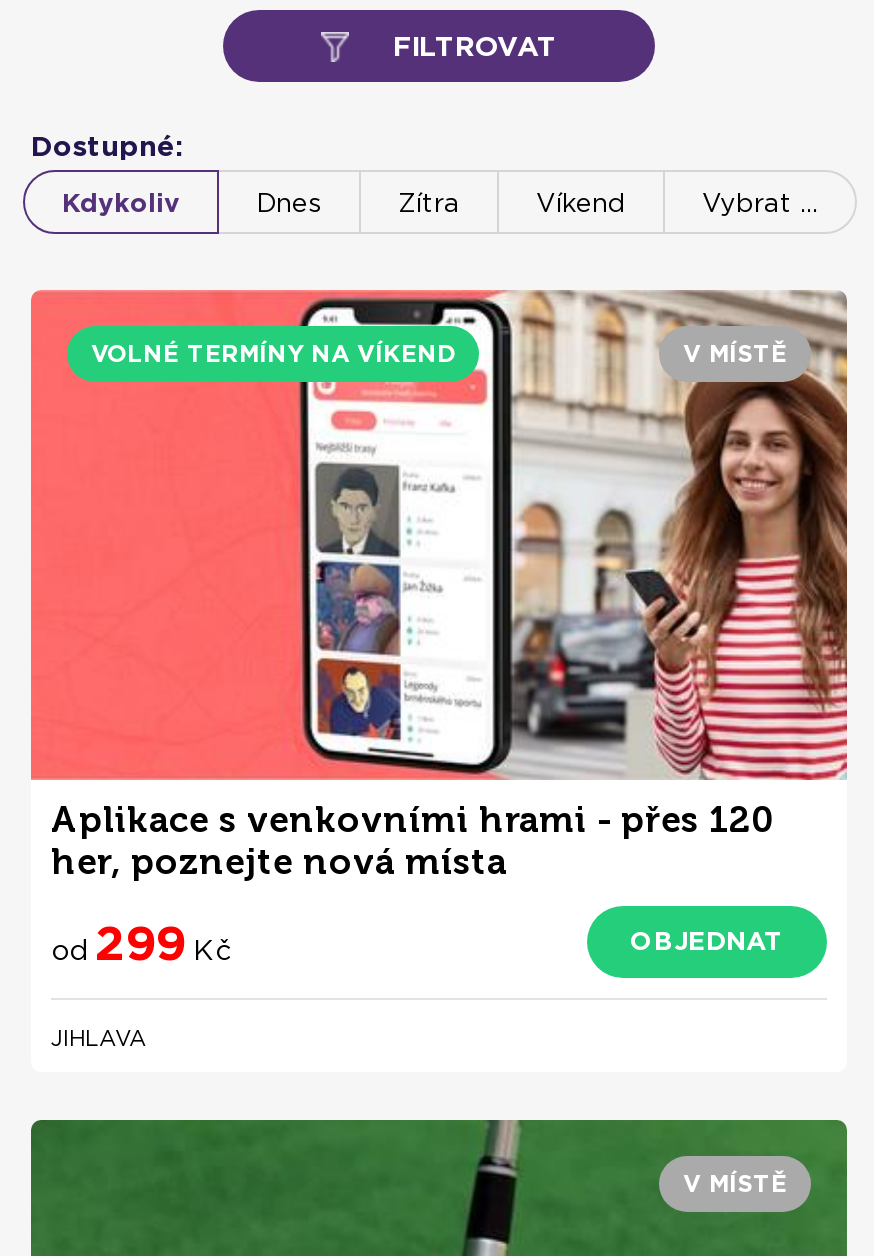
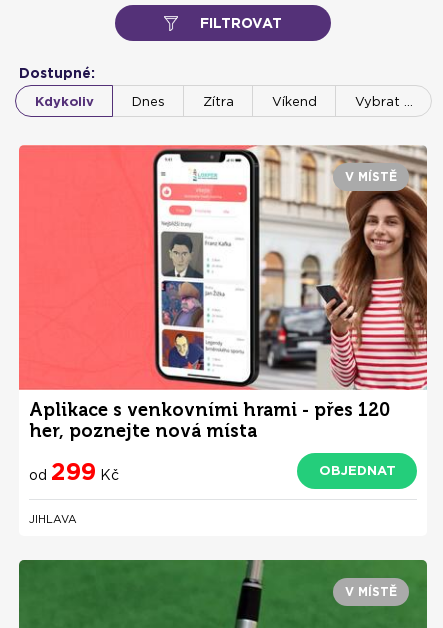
[91,338,455,368] VOLNÉ TERMÍNY NA VÍKEND -> none

